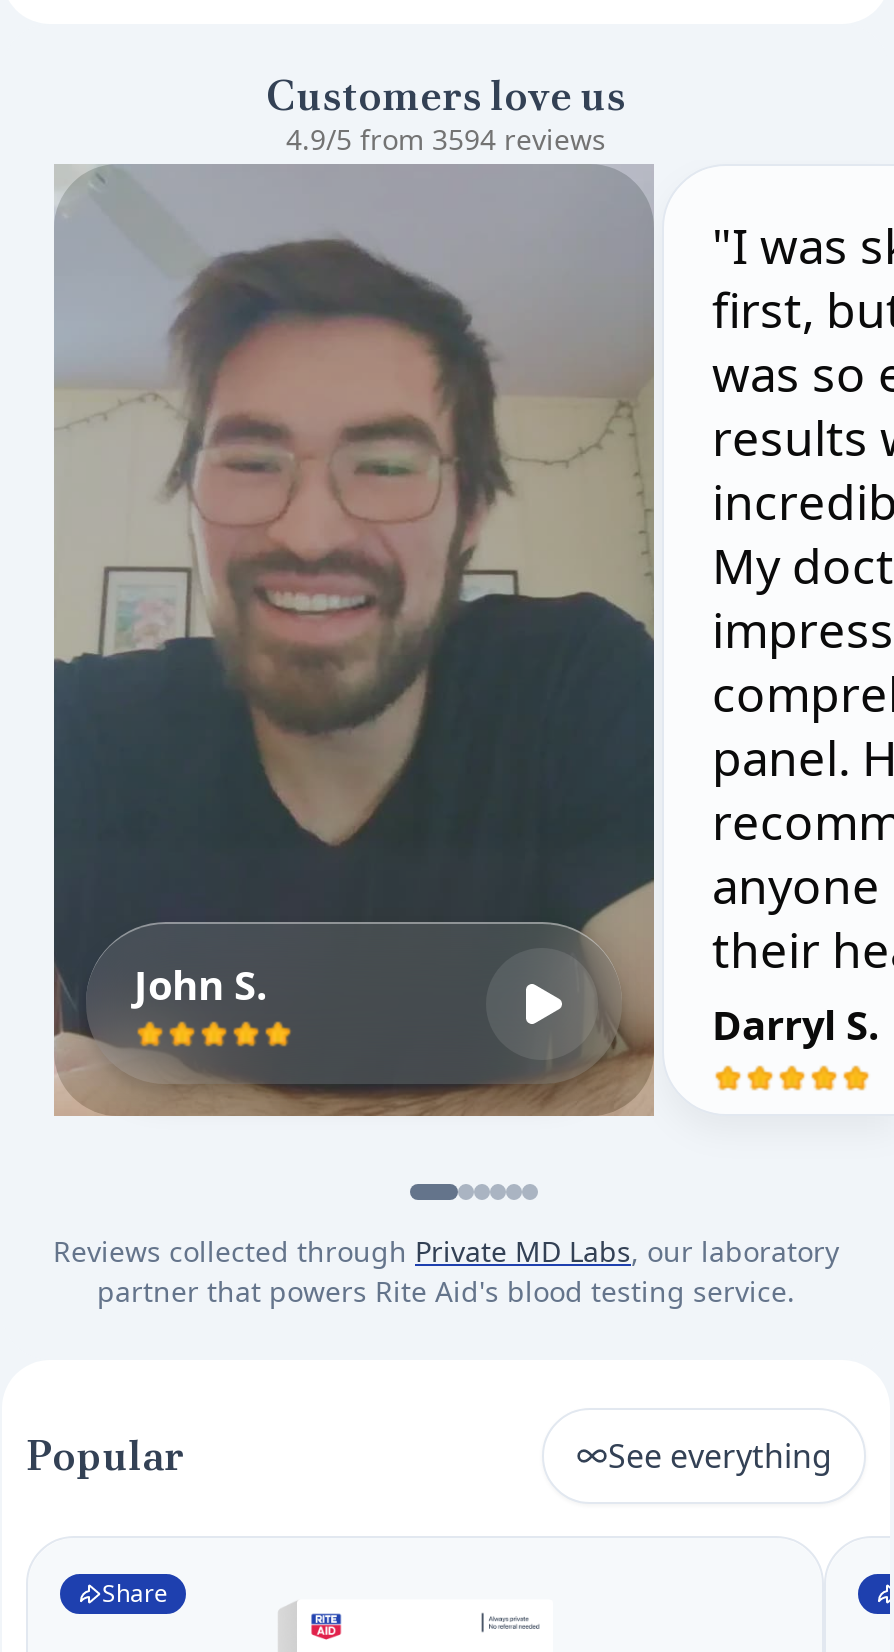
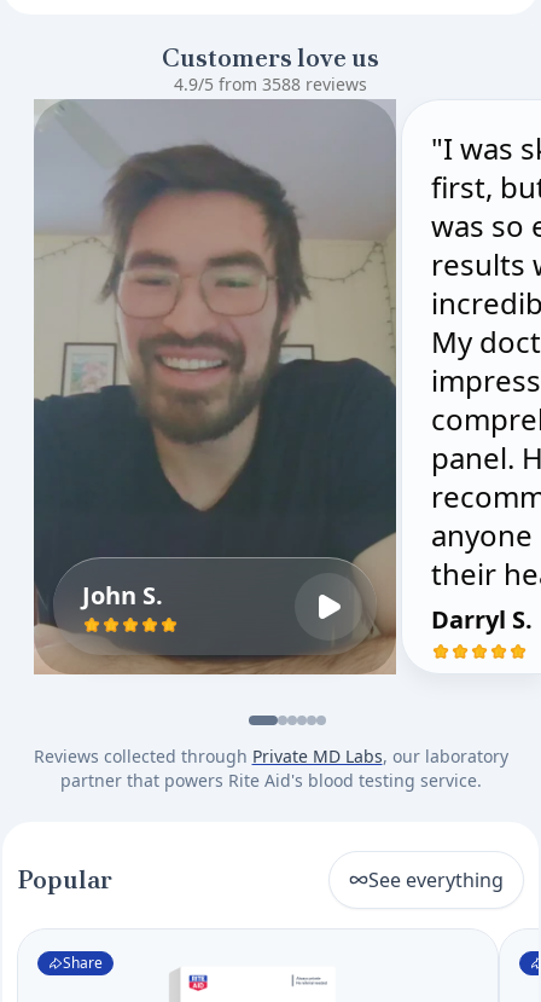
[286,120,606,158] 4.9/5 from 3594 reviews -> [174,73,367,95] 4.9/5 from 3588 reviews

